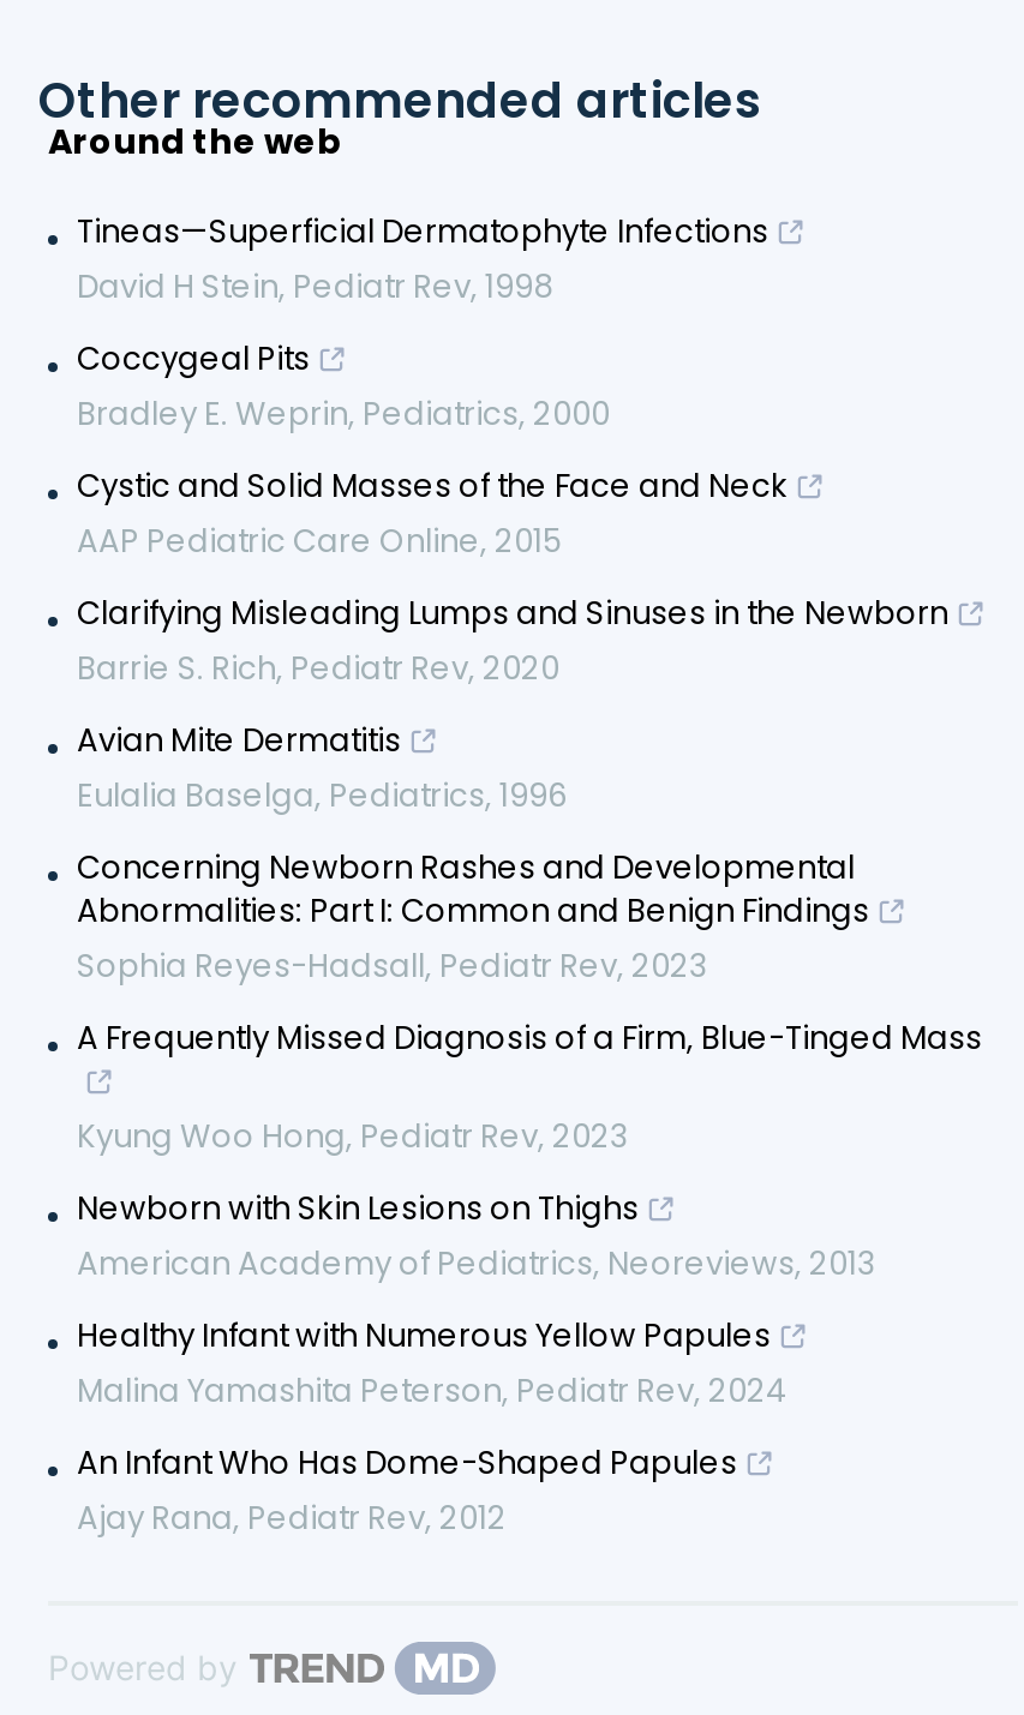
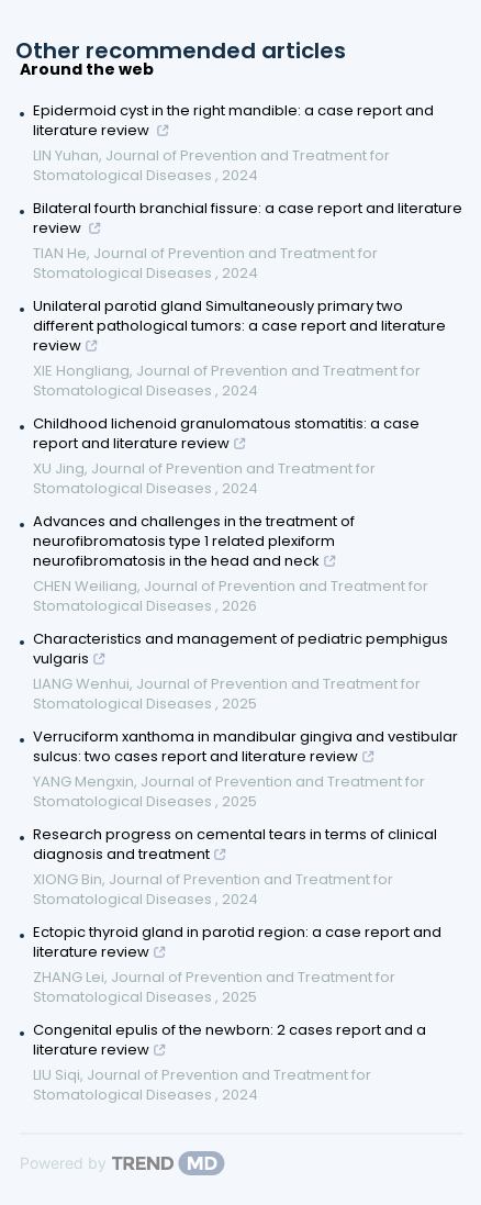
[77,208,982,1540] Tineas—Superficial Dermatophyte Infections | David H Stein, Pediatr Rev, 1998 | Coccygeal Pits | Bradley E. Weprin, Pediatrics, 2000 | Cystic and Solid Masses of the Face and Neck | AAP Pediatric Care Online, 2015 | Clarifying Misleading Lumps and Sinuses in the Newborn | Barrie S. Rich, Pediatr Rev, 2020 | Avian Mite Dermatitis | Eulalia Baselga, Pediatrics, 1996 | Concerning Newborn Rashes and Developmental | Abnormalities: Part I: Common and Benign Findings | Sophia Reyes-Hadsall, Pediatr Rev, 2023 | A Frequently Missed Diagnosis of a Firm, Blue-Tinged Mass | Kyung Woo Hong, Pediatr Rev, 2023 | Newborn with Skin Lesions on Thighs | American Academy of Pediatrics, Neoreviews, 2013 | Healthy Infant with Numerous Yellow Papules | Malina Yamashita Peterson, Pediatr Rev, 2024 | An Infant Who Has Dome-Shaped Papules | Ajay Rana, Pediatr Rev, 2012 -> [33,100,462,1105] Epidermoid cyst in the right mandible: a case report and | literature review | LIN Yuhan, Journal of Prevention and Treatment for | Stomatological Diseases, 2024 | Bilateral fourth branchial fissure: a case report and literature | review | TIAN He, Journal of Prevention and Treatment for | Stomatological Diseases, 2024 | Unilateral parotid gland Simultaneously primary two | different pathological tumors: a case report and literature | review | XIE Hongliang, Journal of Prevention and Treatment for | Stomatological Diseases, 2024 | Childhood lichenoid granulomatous stomatitis: a case | report and literature review | XU Jing, Journal of Prevention and Treatment for | Stomatological Diseases, 2024 | Advances and challenges in the treatment of | neurofibromatosis type 1 related plexiform | neurofibromatosis in the head and neck | CHEN Weiliang, Journal of Prevention and Treatment for | Stomatological Diseases, 2026 | Characteristics and management of pediatric pemphigus | vulgaris | LIANG Wenhui, Journal of Prevention and Treatment for | Stomatological Diseases, 2025 | Verruciform xanthoma in mandibular gingiva and vestibular | sulcus: two cases report and literature review | YANG Mengxin, Journal of Prevention and Treatment for | Stomatological Diseases, 2025 | Research progress on cemental tears in terms of clinical | diagnosis and treatment | XIONG Bin, Journal of Prevention and Treatment for | Stomatological Diseases, 2024 | Ectopic thyroid gland in parotid region: a case report and | literature review | ZHANG Lei, Journal of Prevention and Treatment for | Stomatological Diseases, 2025 | Congenital epulis of the newborn: 2 cases report and a | literature review | LIU Siqi, Journal of Prevention and Treatment for | Stomatological Diseases, 2024

